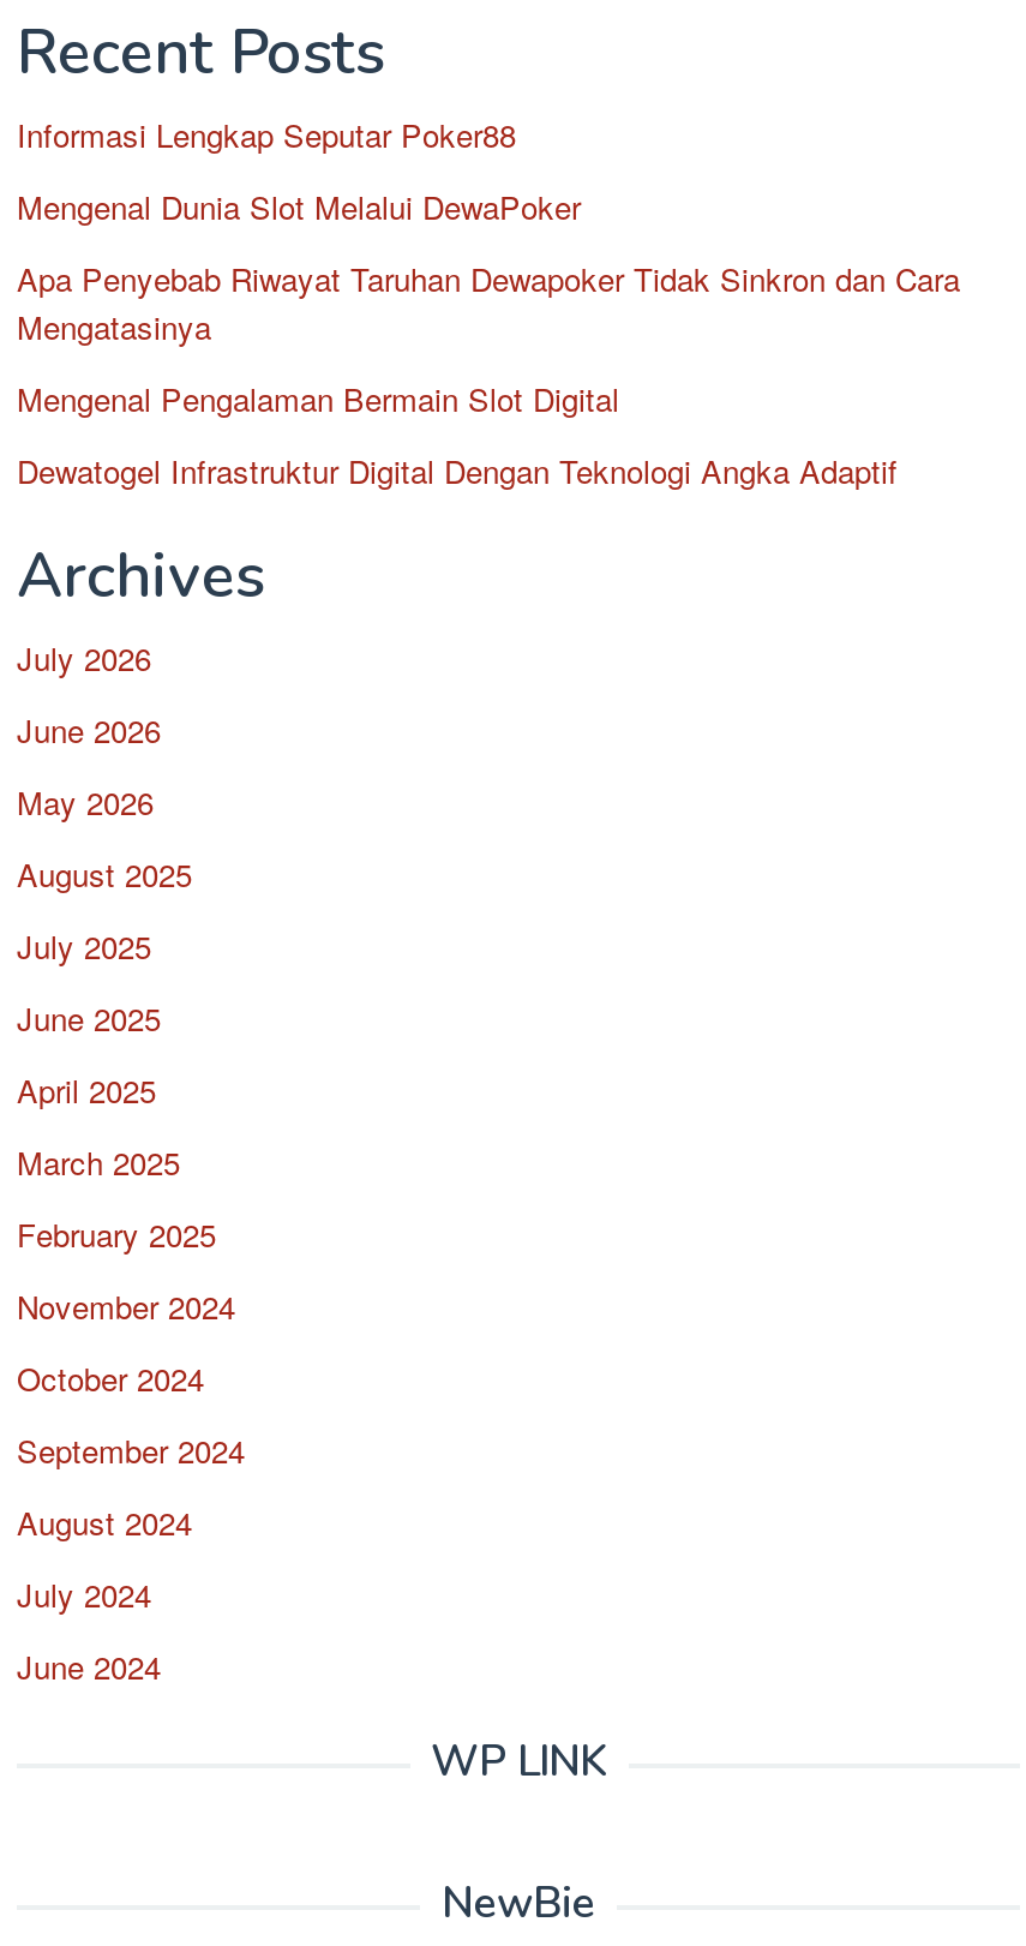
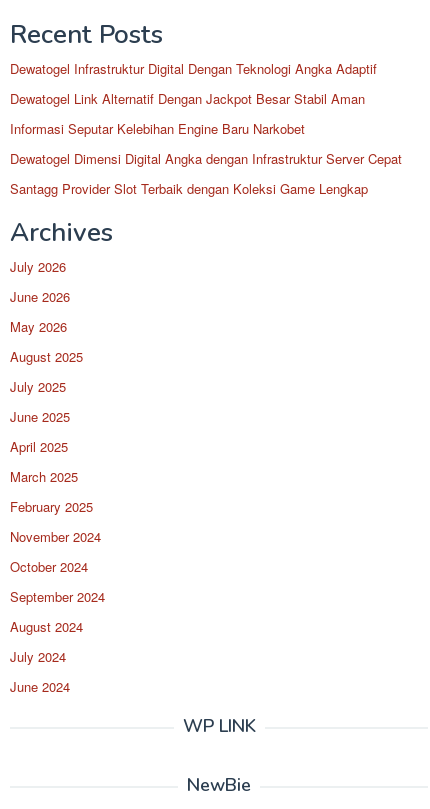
[17,112,960,421] Informasi Lengkap Seputar Poker88 | Mengenal Dunia Slot Melalui DewaPoker | Apa Penyebab Riwayat Taruhan Dewapoker Tidak Sinkron dan Cara | Mengatasinya | Mengenal Pengalaman Bermain Slot Digital -> none
moved [17,448,898,493] -> [10,59,377,78]: Dewatogel Infrastruktur Digital Dengan Teknologi Angka Adaptif
none -> [10,89,402,198] Dewatogel Link Alternatif Dengan Jackpot Besar Stabil Aman | Informasi Seputar Kelebihan Engine Baru Narkobet | Dewatogel Dimensi Digital Angka dengan Infrastruktur Server Cepat | Santagg Provider Slot Terbaik dengan Koleksi Game Lengkap

